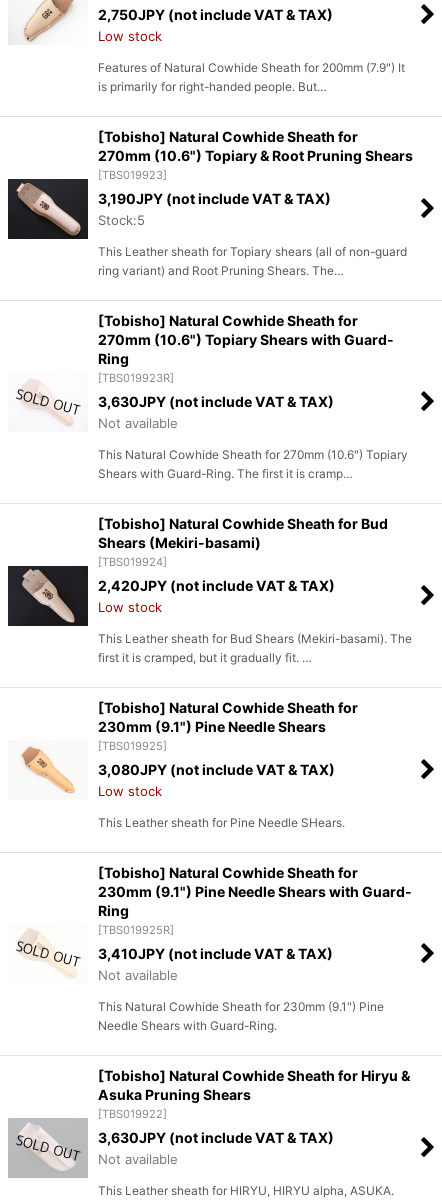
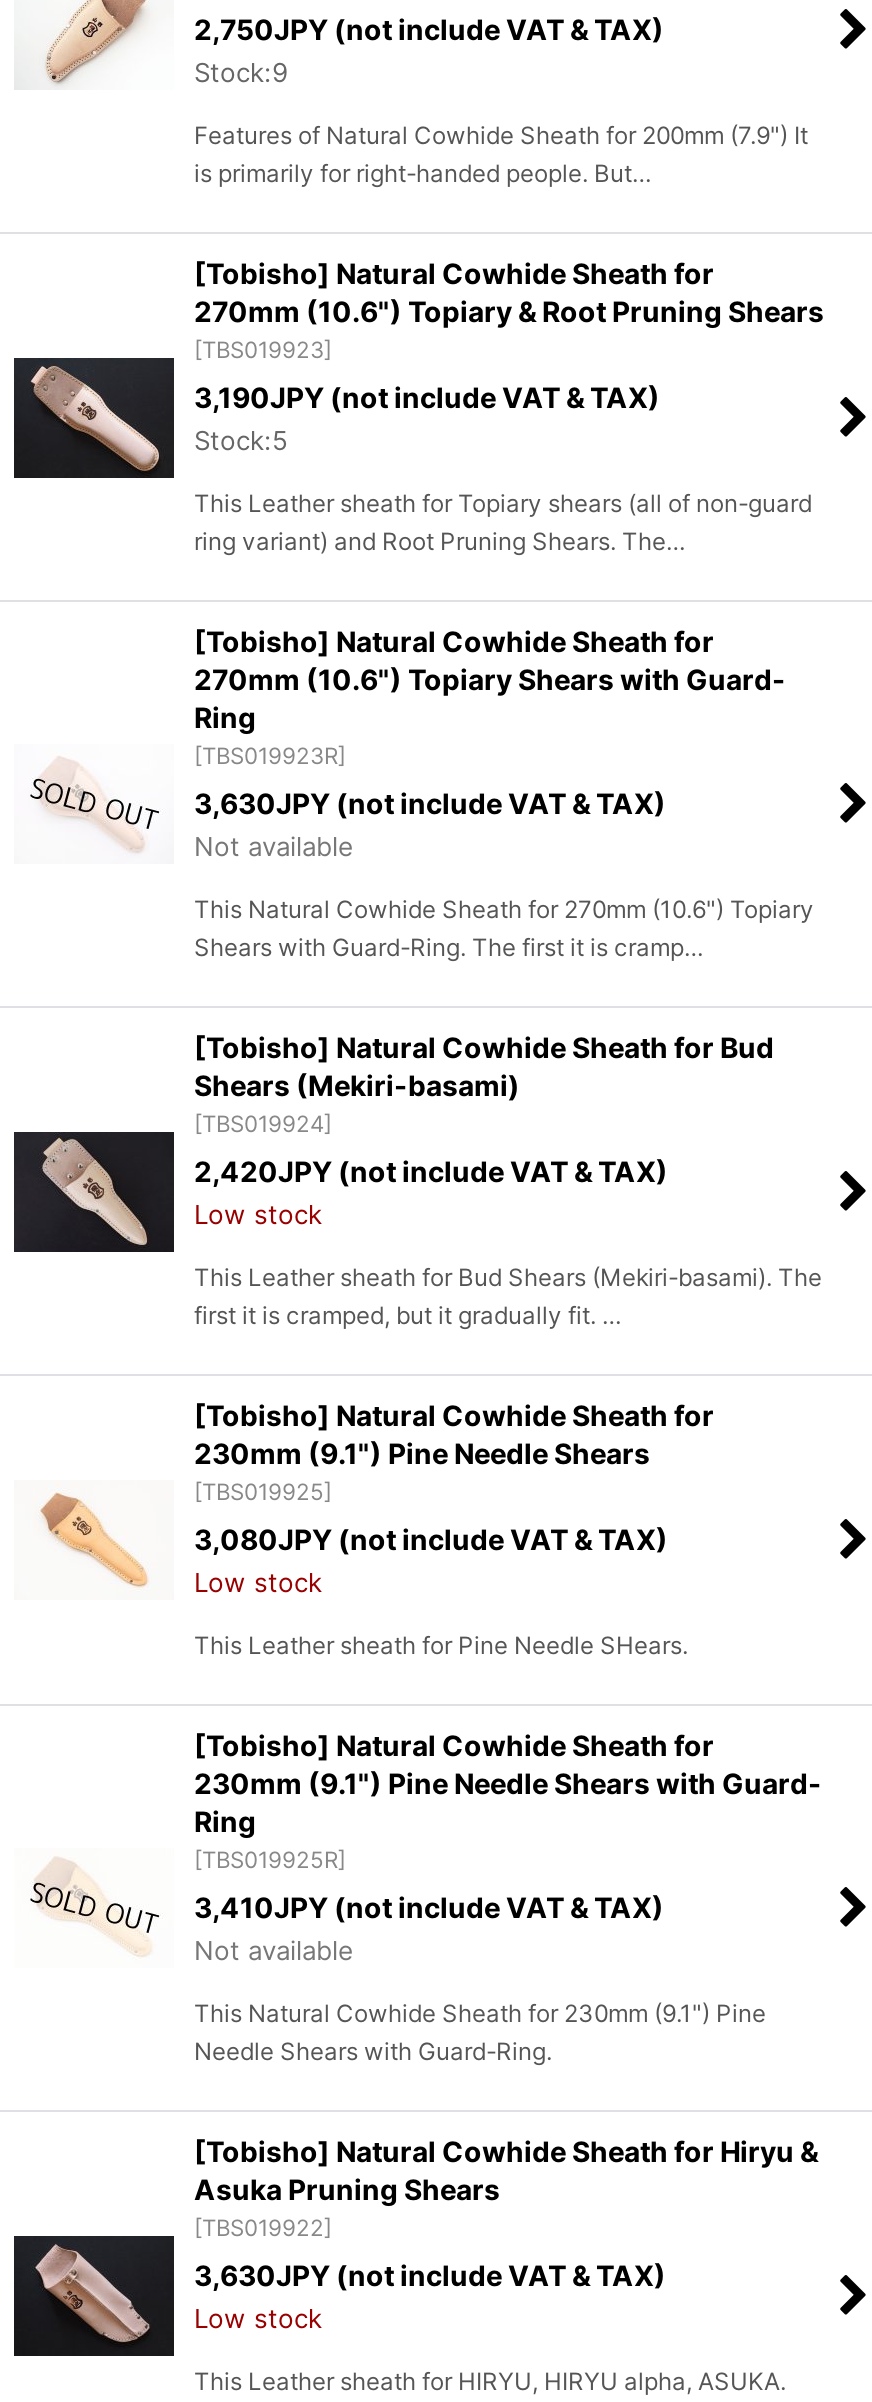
[98,28,162,44] Low stock -> [194,56,288,88] Stock:9
[9,1119,178,1177] [image] | Not available -> [14,2236,322,2356] [image] | Low stock

